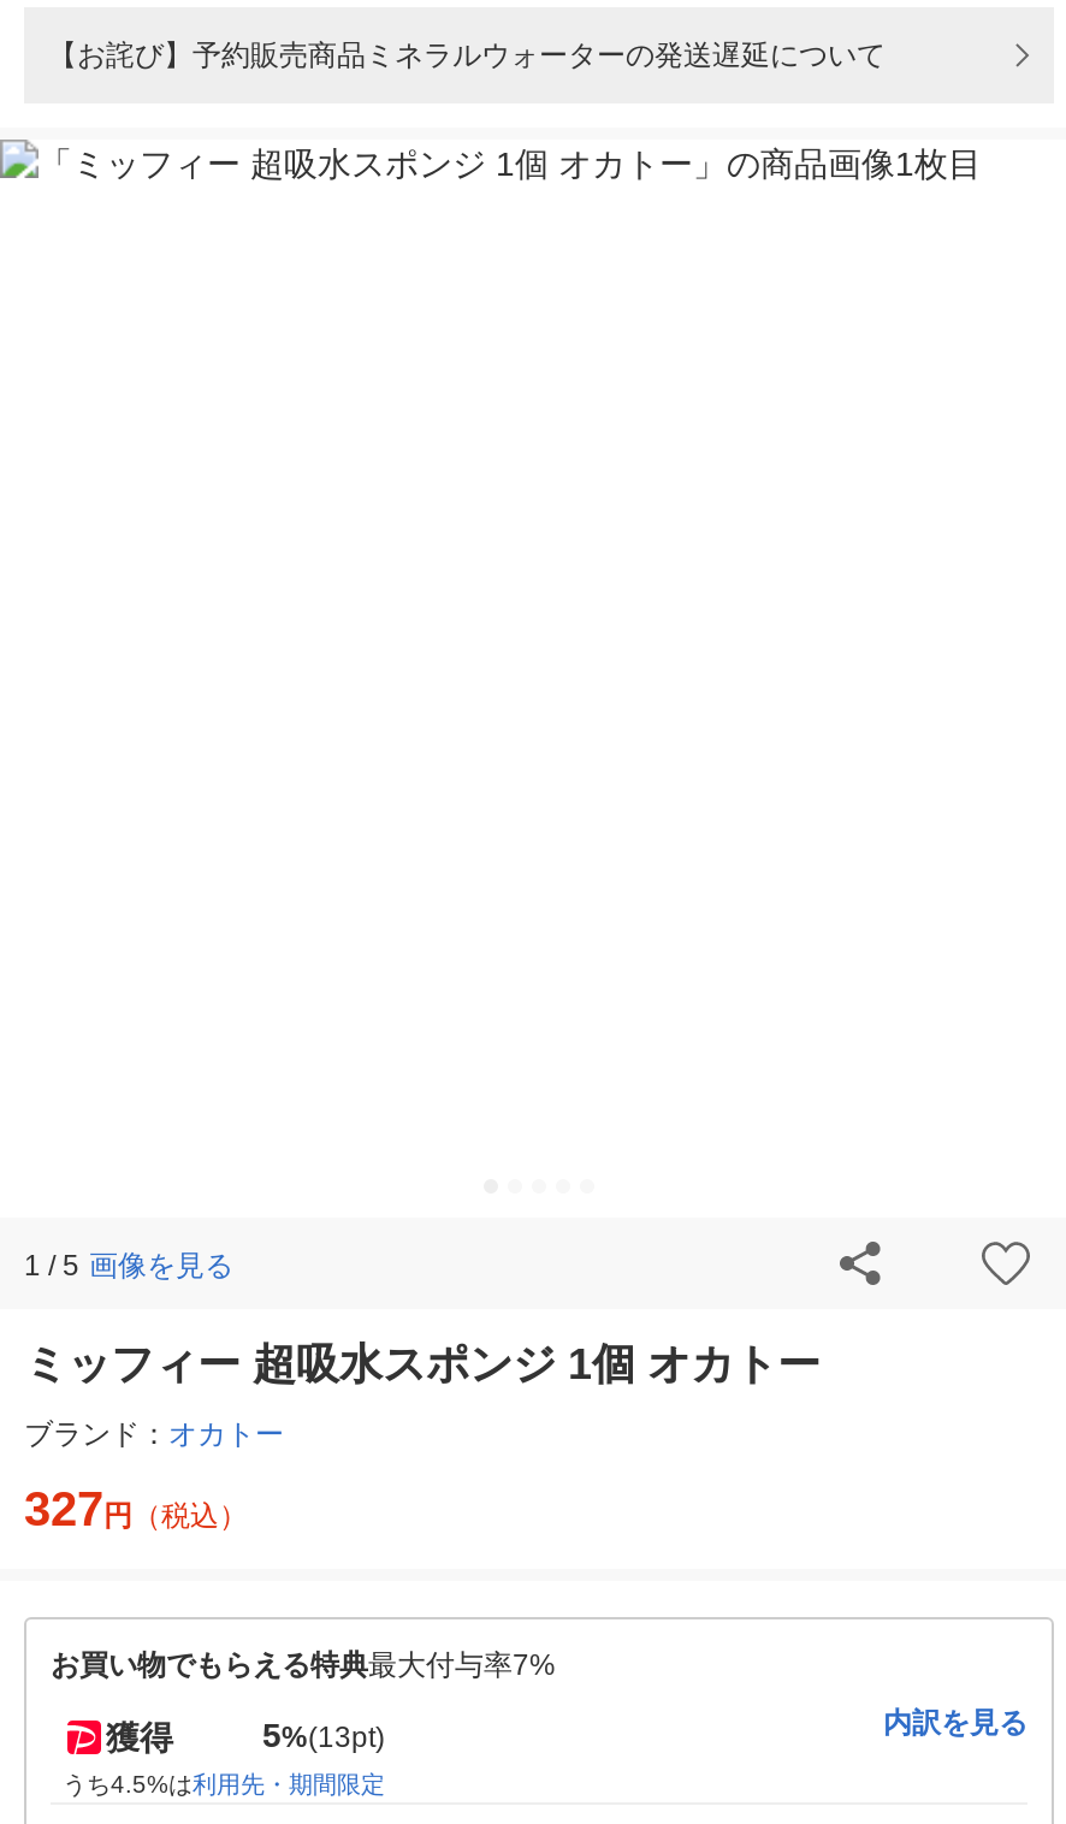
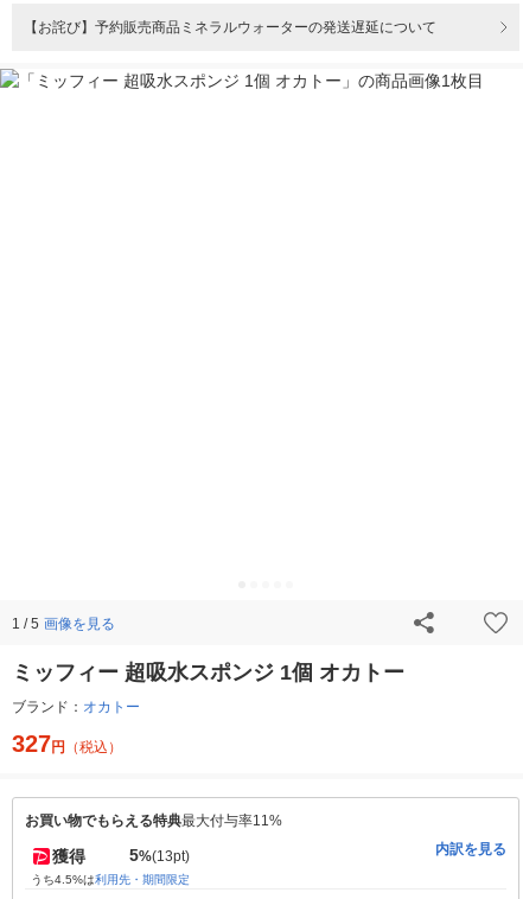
[51,1649,556,1683] お買い物でもらえる特典最大付与率7% -> [25,813,282,829] お買い物でもらえる特典最大付与率11%

